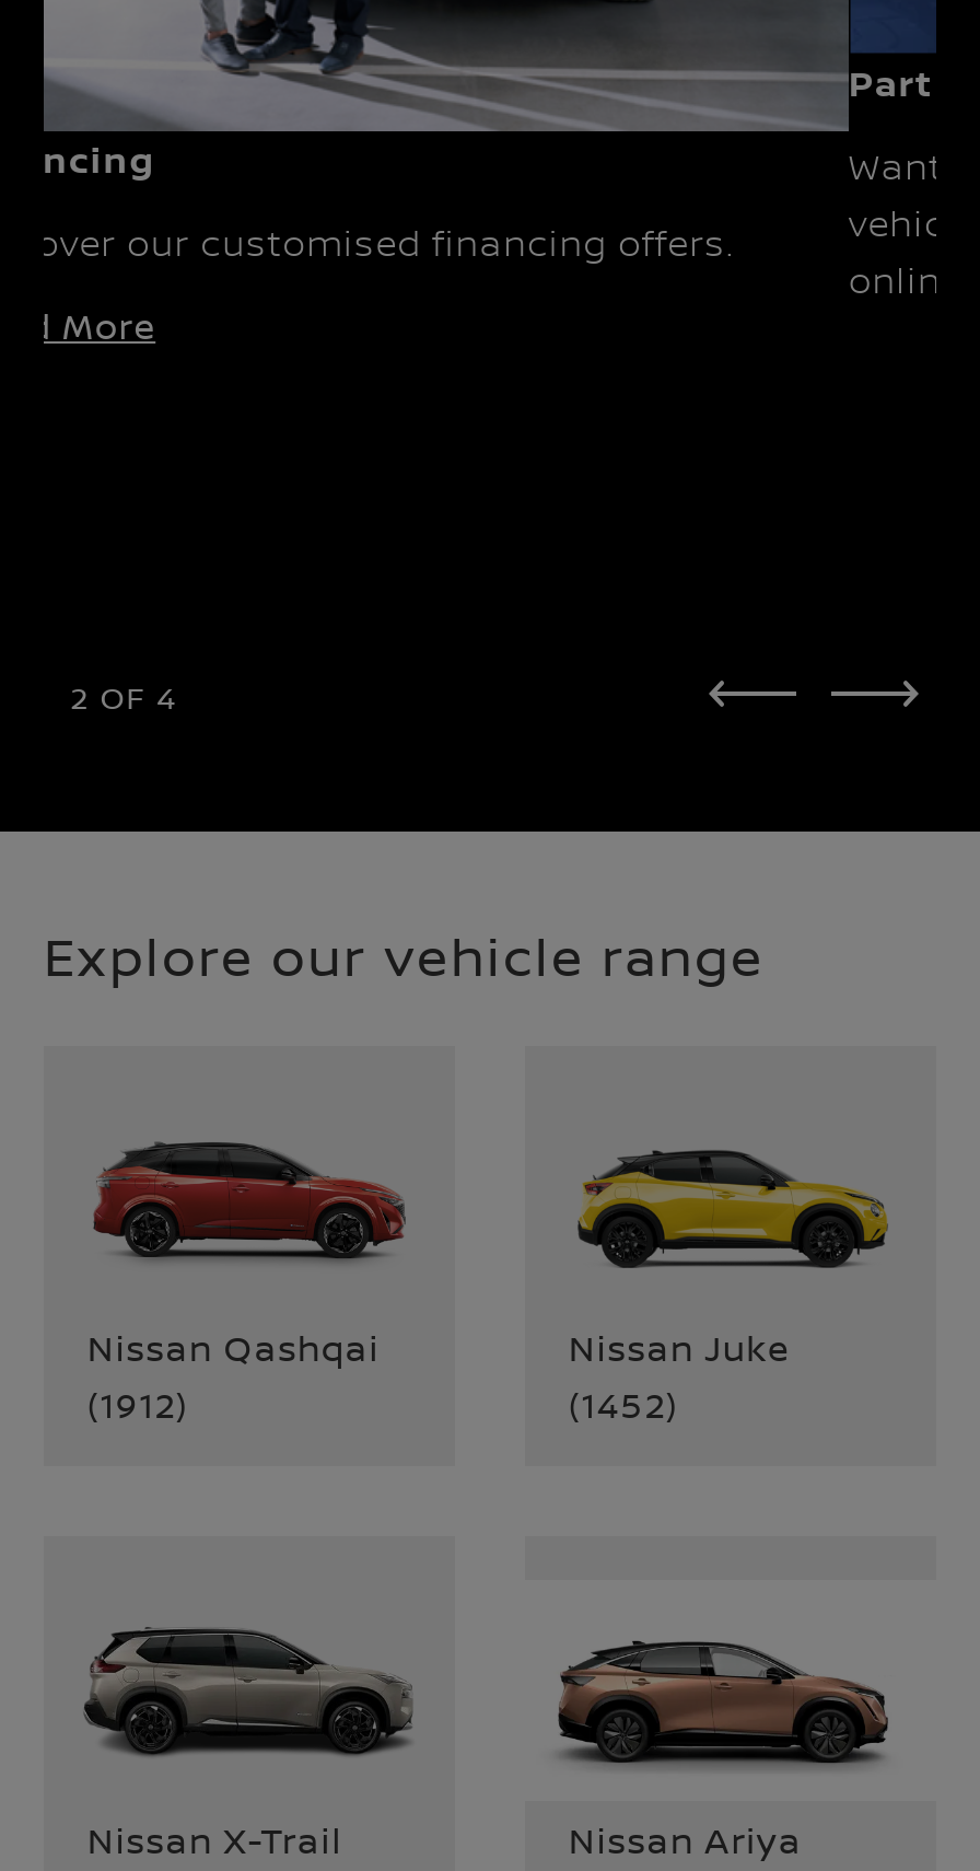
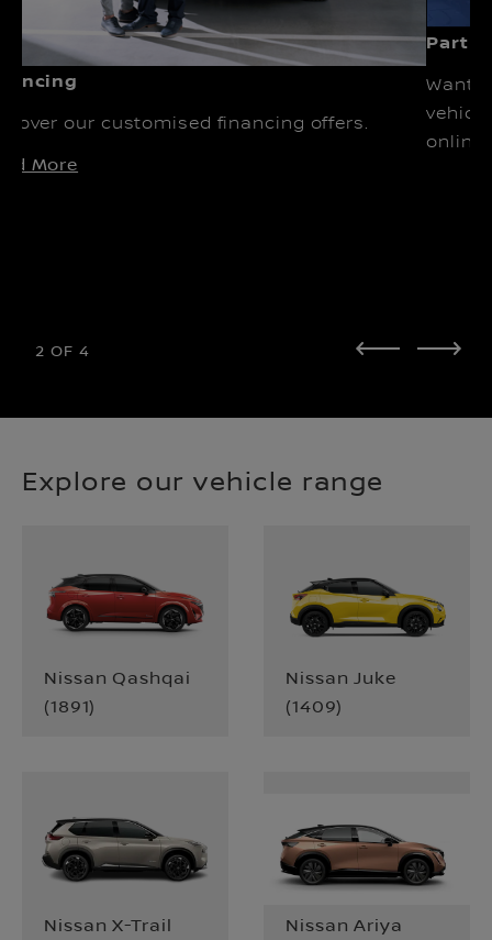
[87,1381,189,1430] (1912) -> [44,694,96,718] (1891)
[569,1381,679,1430] (1452) -> [286,694,343,718] (1409)

